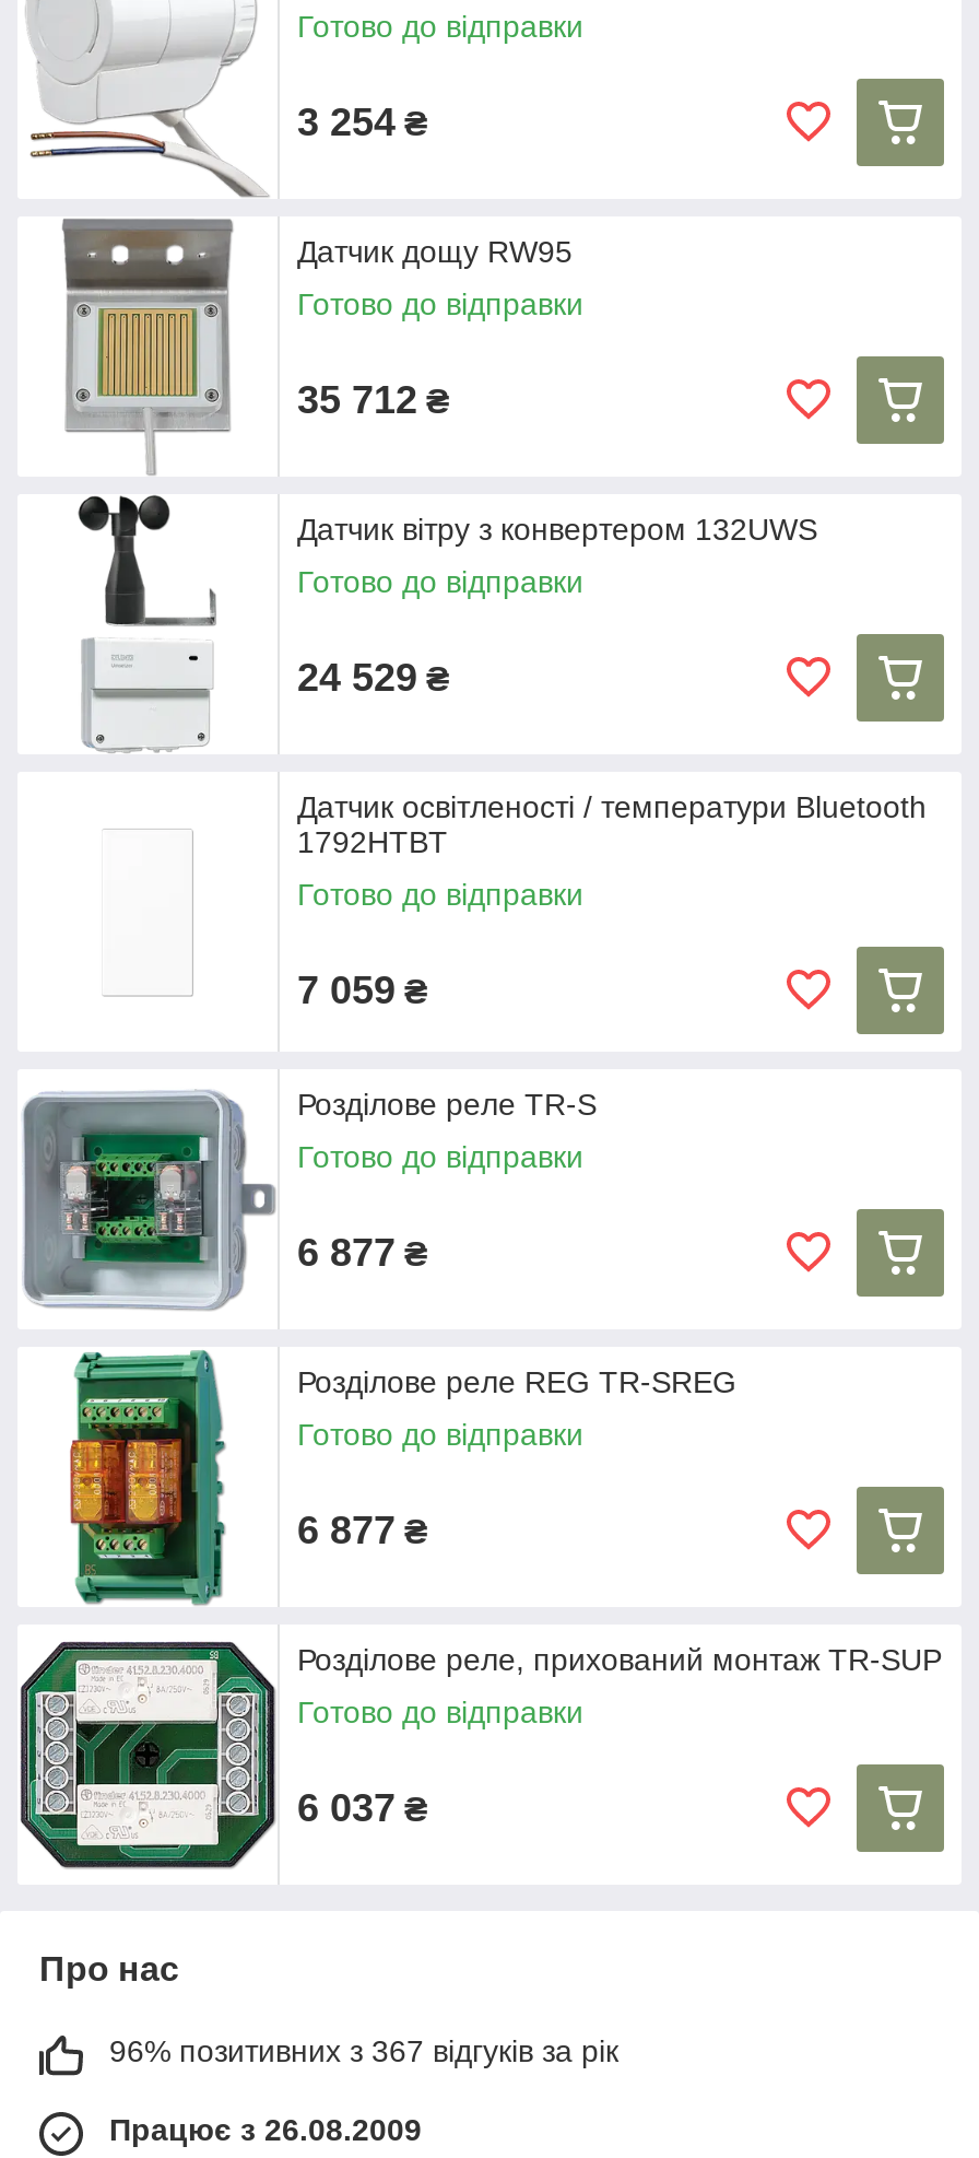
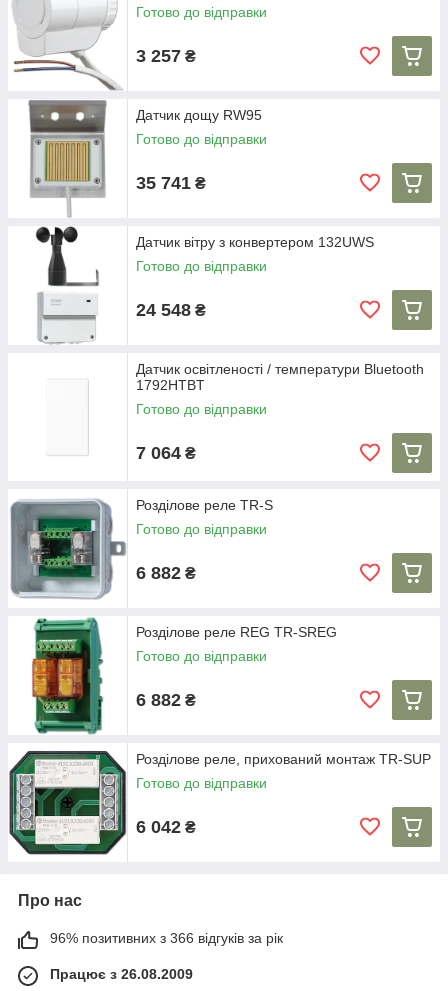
[297,99,428,143] 3 254 ₴ -> [136,45,196,65] 3 257 ₴
[297,377,450,421] 35 712 ₴ -> [136,172,206,192] 35 741 ₴
[297,655,450,699] 24 529 ₴ -> [136,299,206,319] 24 548 ₴
[297,967,428,1011] 7 059 ₴ -> [136,442,196,462] 7 064 ₴
[297,1230,428,1274] 6 877 ₴ -> [136,562,196,582] 6 882 ₴
[297,1508,428,1551] 6 877 ₴ -> [136,689,196,709] 6 882 ₴
[297,1785,428,1829] 6 037 ₴ -> [136,816,196,836] 6 042 ₴
[109,2033,618,2068] 96% позитивних з 367 відгуків за рік -> [50,930,283,946] 96% позитивних з 366 відгуків за рік

